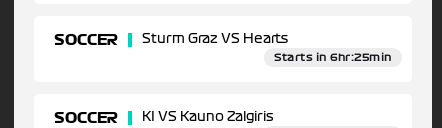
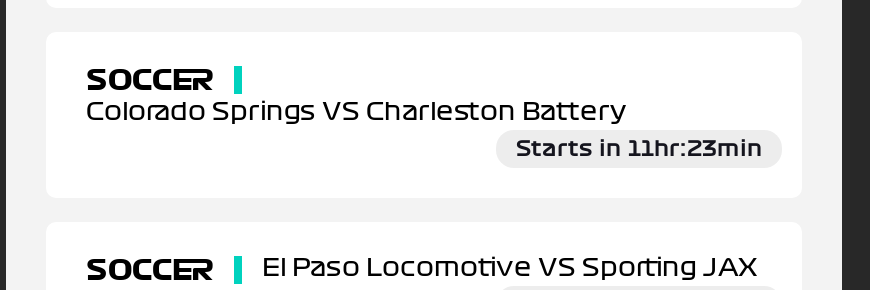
[142,33,288,45] Sturm Graz VS Hearts -> [86,100,626,124] Colorado Springs VS Charleston Battery
[274,52,392,63] Starts in 6hr:25min -> [516,138,762,160] Starts in 11hr:23min
[142,111,274,123] KI VS Kauno Zalgiris -> [262,256,758,280] El Paso Locomotive VS Sporting JAX

